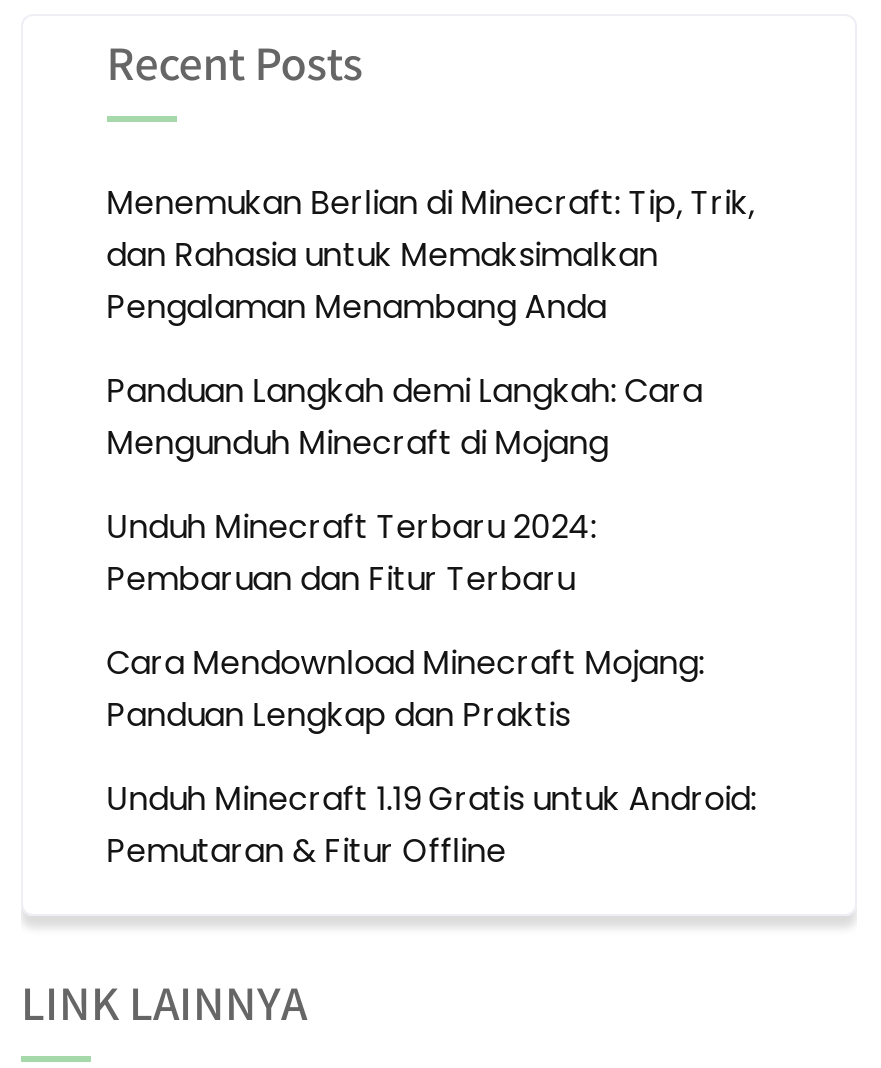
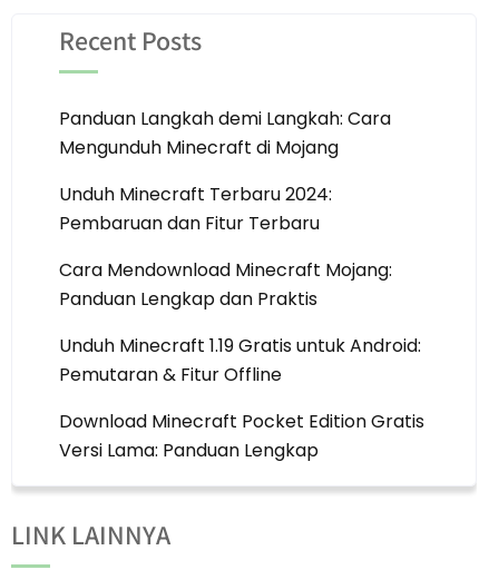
[107,180,755,330] Menemukan Berlian di Minecraft: Tip, Trik, | dan Rahasia untuk Memaksimalkan | Pengalaman Menambang Anda -> none
moved [107,368,757,874] -> [59,106,421,388]: Panduan Langkah demi Langkah: Cara | Mengunduh Minecraft di Mojang | Unduh Minecraft Terbaru 2024: | Pembaruan dan Fitur Terbaru | Cara Mendownload Minecraft Mojang: | Panduan Lengkap dan Praktis | Unduh Minecraft 1.19 Gratis untuk Android: | Pemutaran & Fitur Offline
none -> [59,409,424,463] Download Minecraft Pocket Edition Gratis | Versi Lama: Panduan Lengkap

